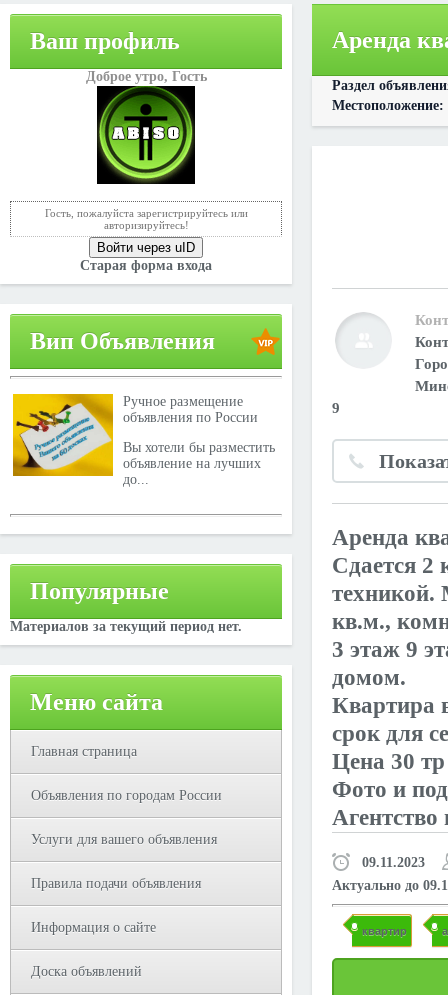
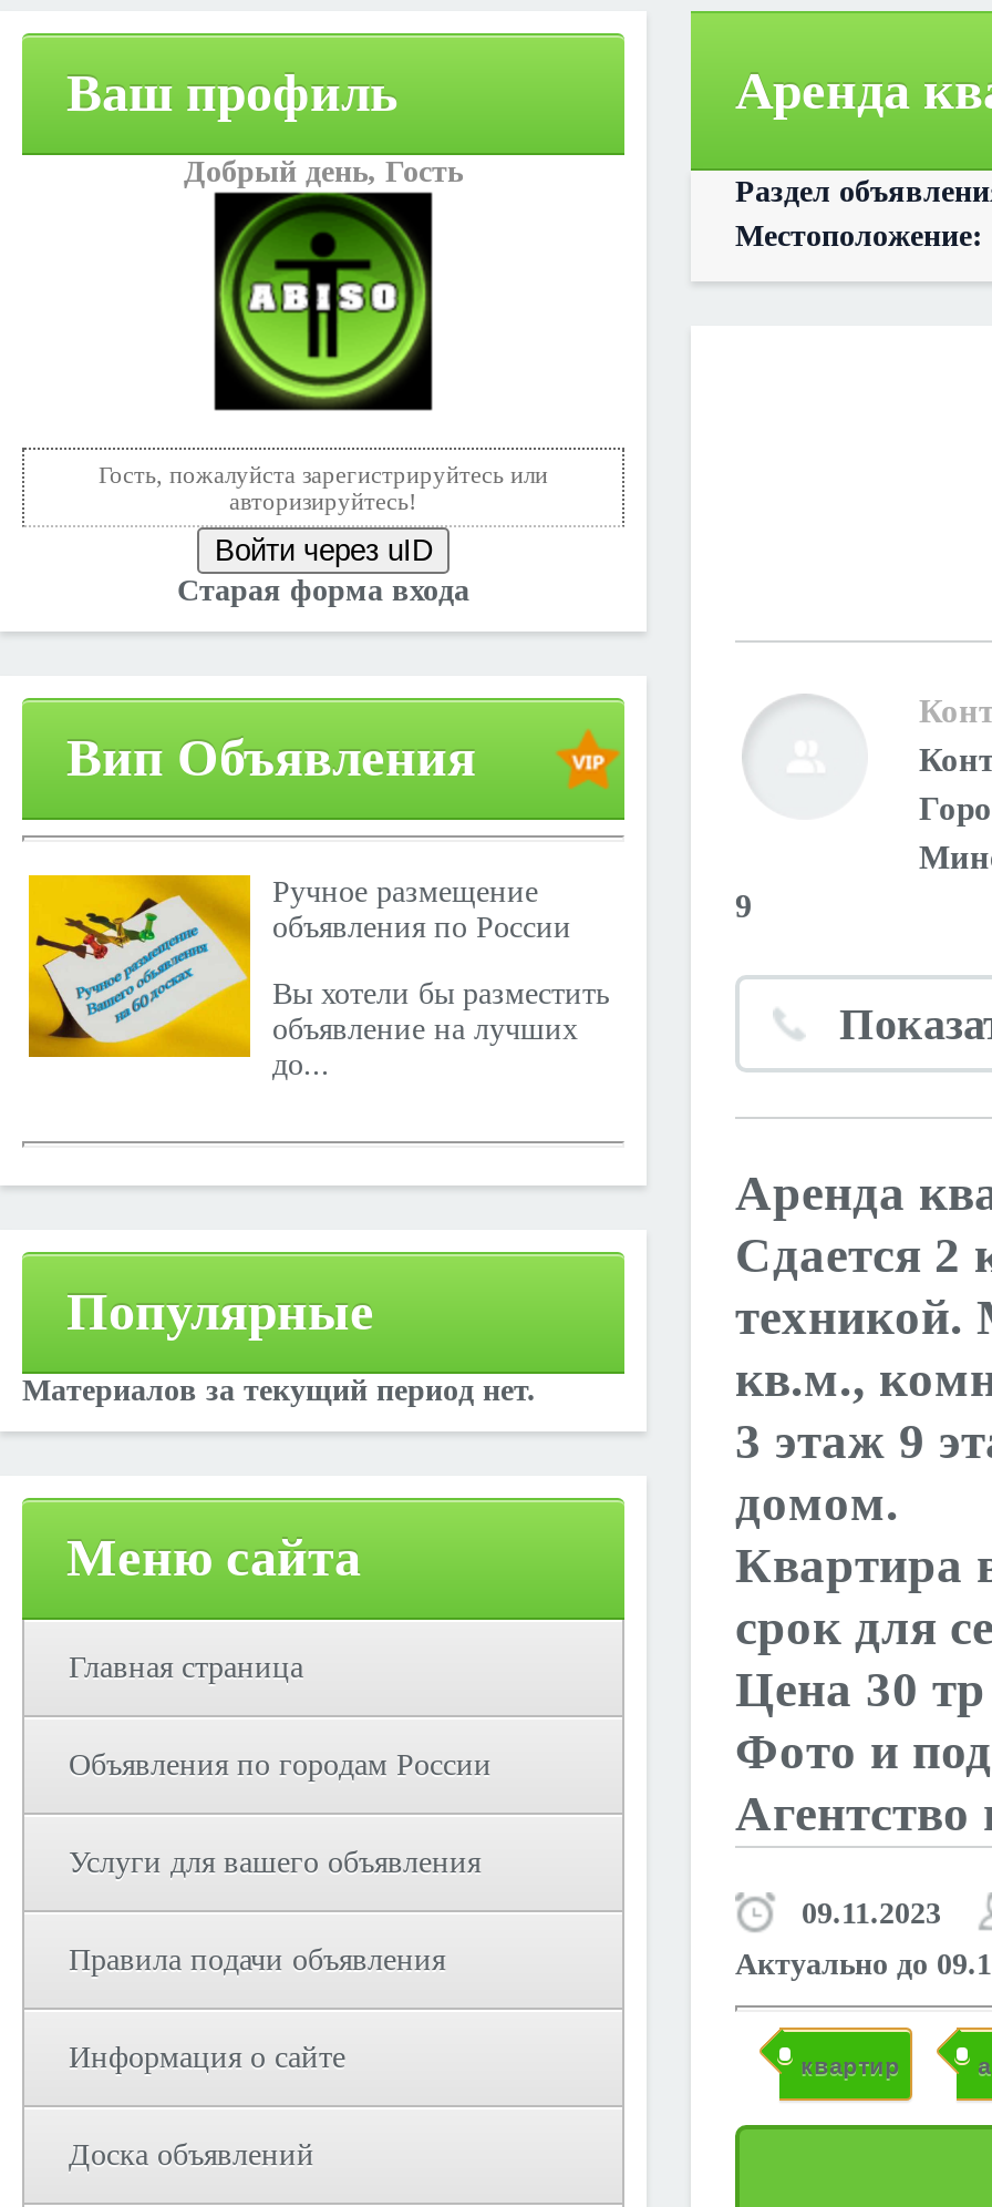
[85,69,206,84] Доброе утро, Гость -> [184,155,463,188] Добрый день, Гость

